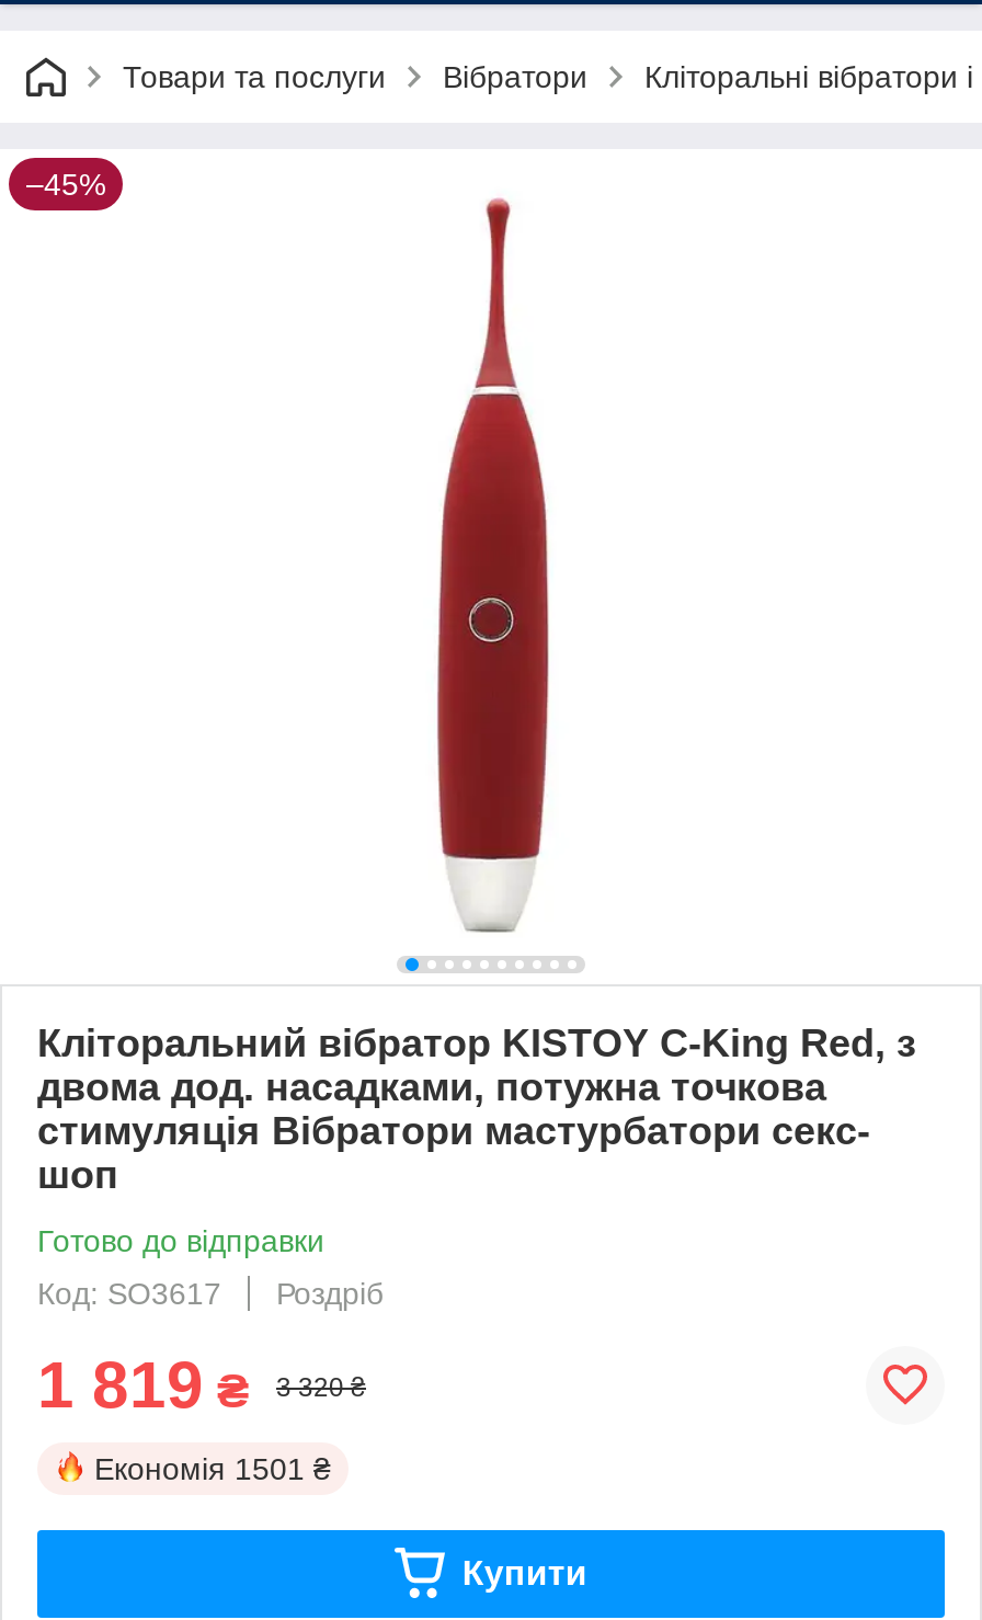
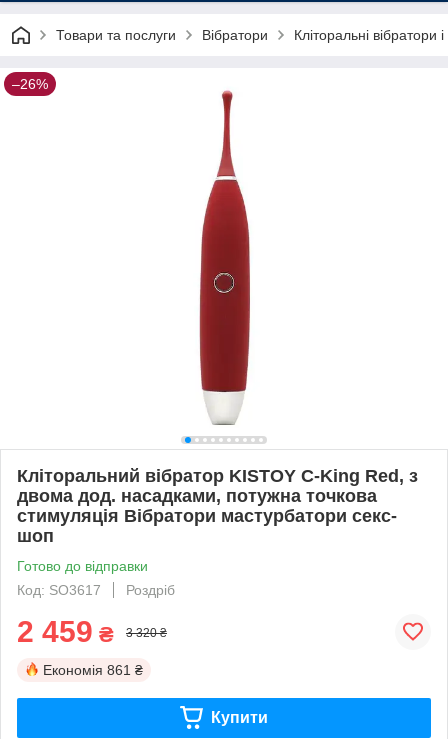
[26,167,105,202] –45% -> [12,76,48,92] –26%
[37,1348,250,1420] 1 819 ₴ -> [17,615,114,648] 2 459 ₴
[94,1451,331,1486] Економія 1501 ₴ -> [43,662,143,678] Економія 861 ₴

